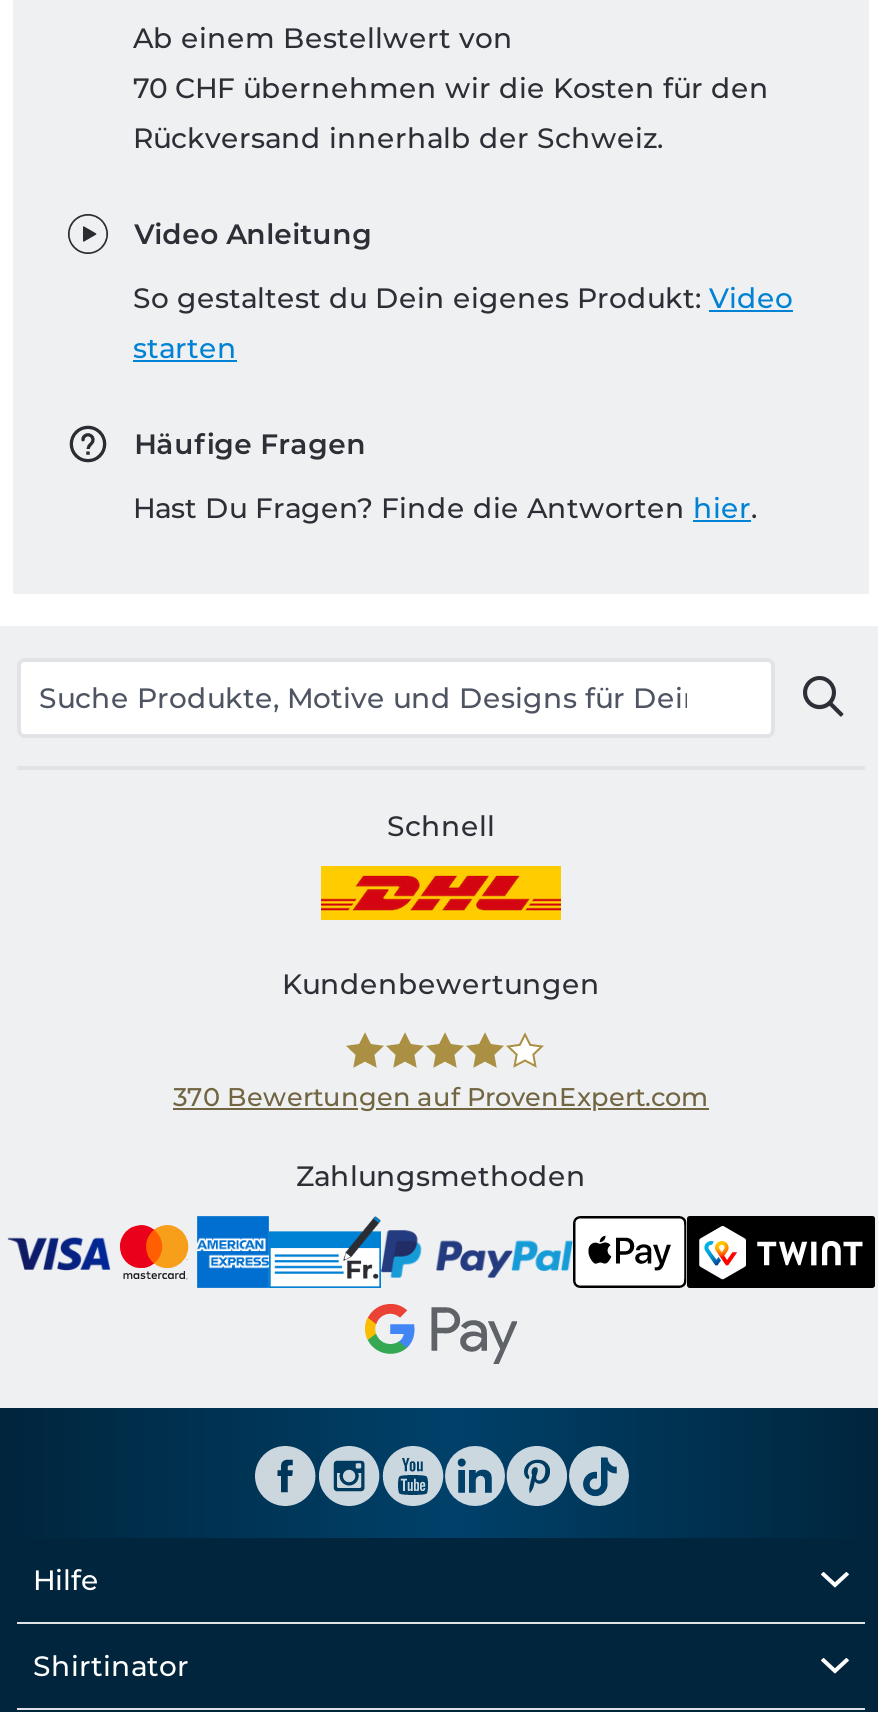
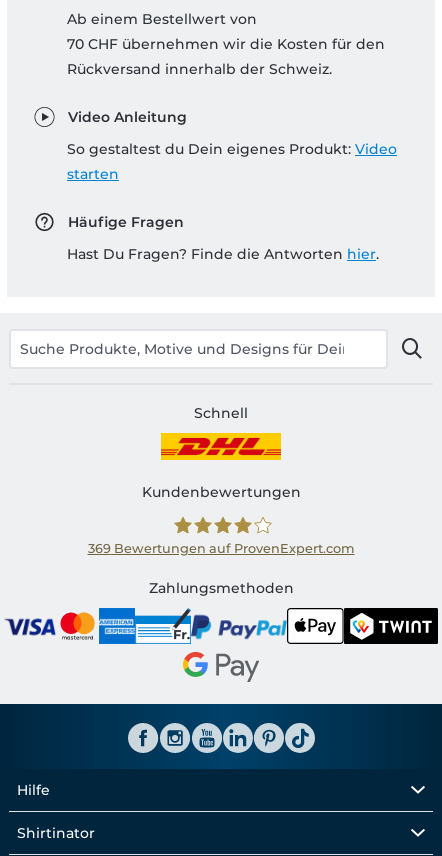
[173,1082,709,1112] 370 Bewertungen auf ProvenExpert.com -> [87,541,354,556] 369 Bewertungen auf ProvenExpert.com

